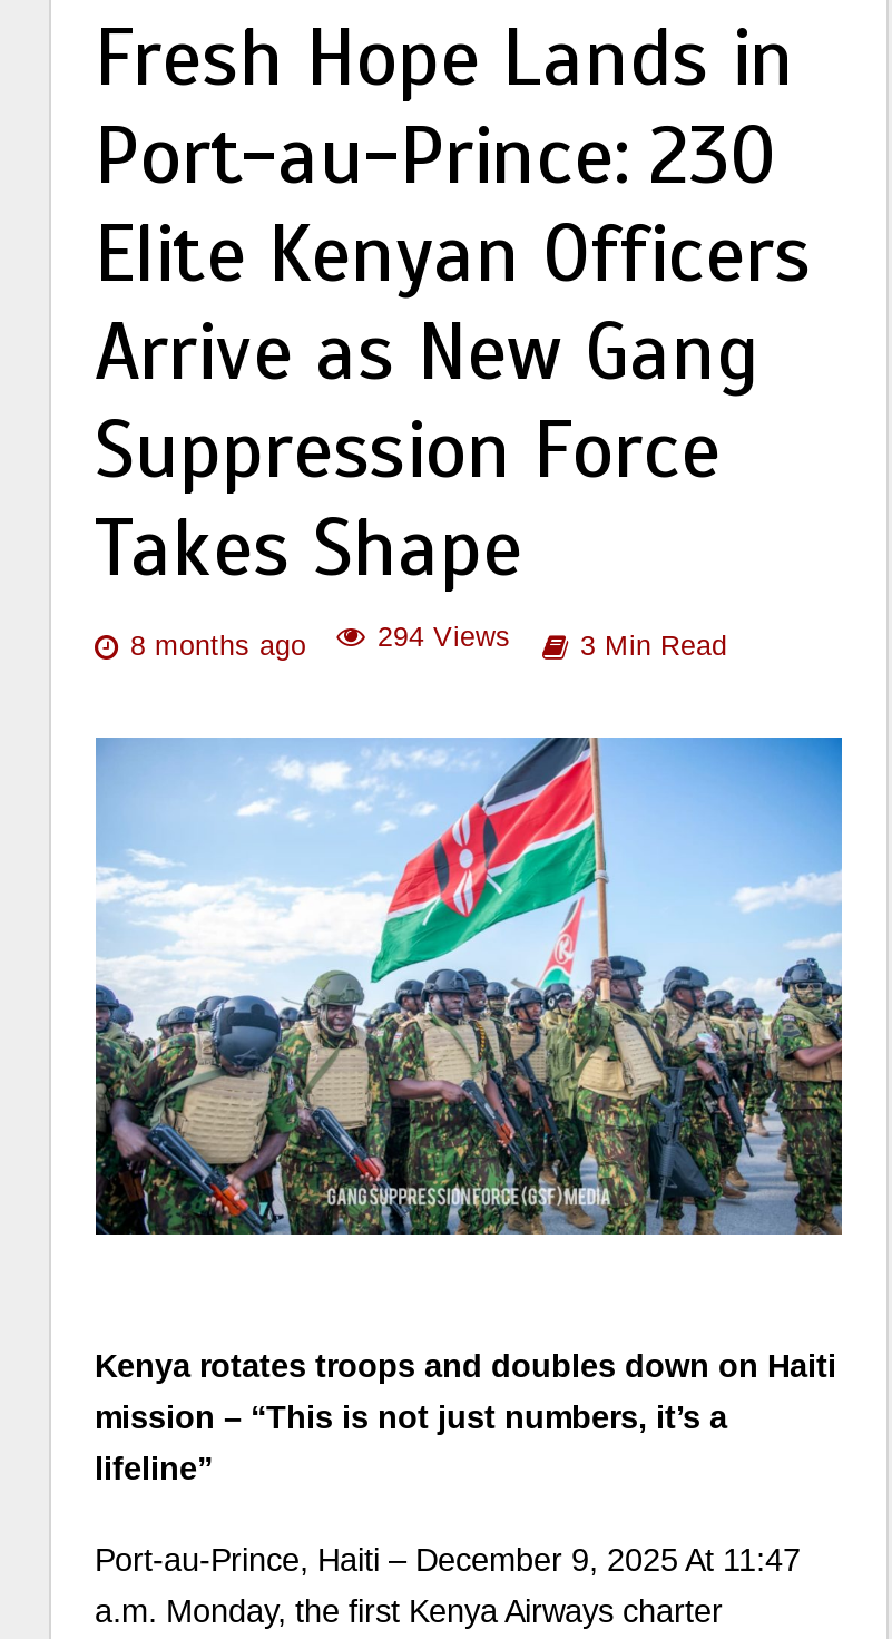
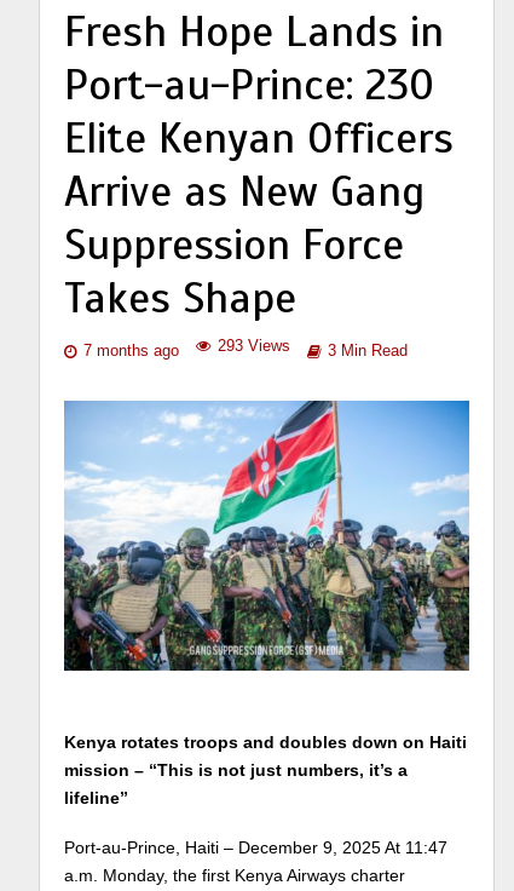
[130,631,306,662] 8 months ago -> [83,343,178,360] 7 months ago
[378,622,511,653] 294 Views -> [217,338,290,355] 293 Views

